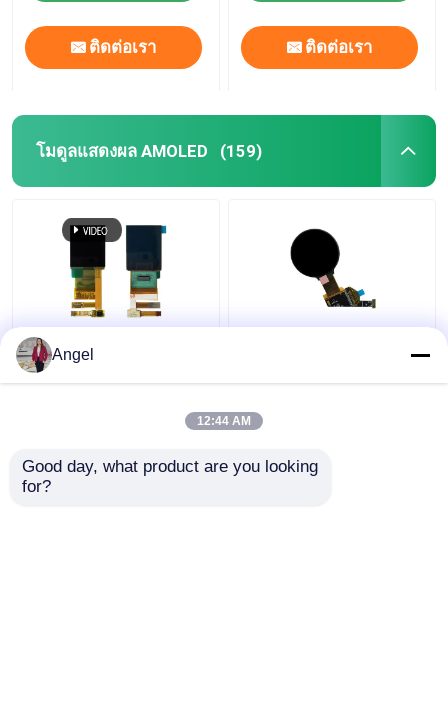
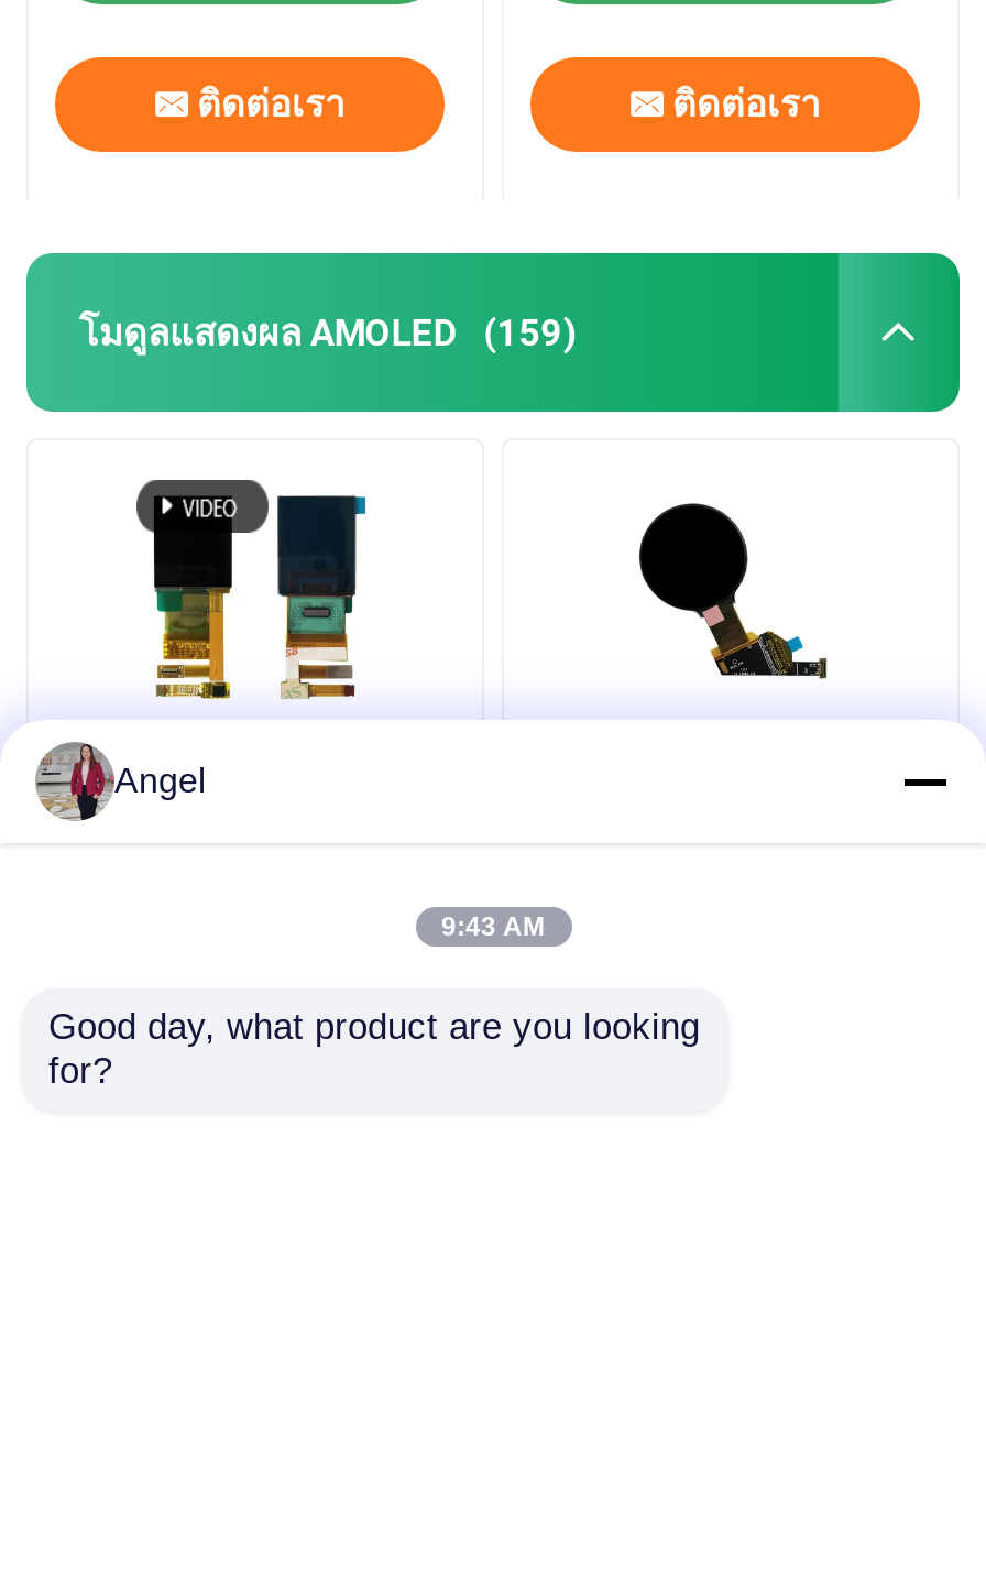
[197,414,251,428] 12:44 AM -> [441,911,545,942] 9:43 AM

